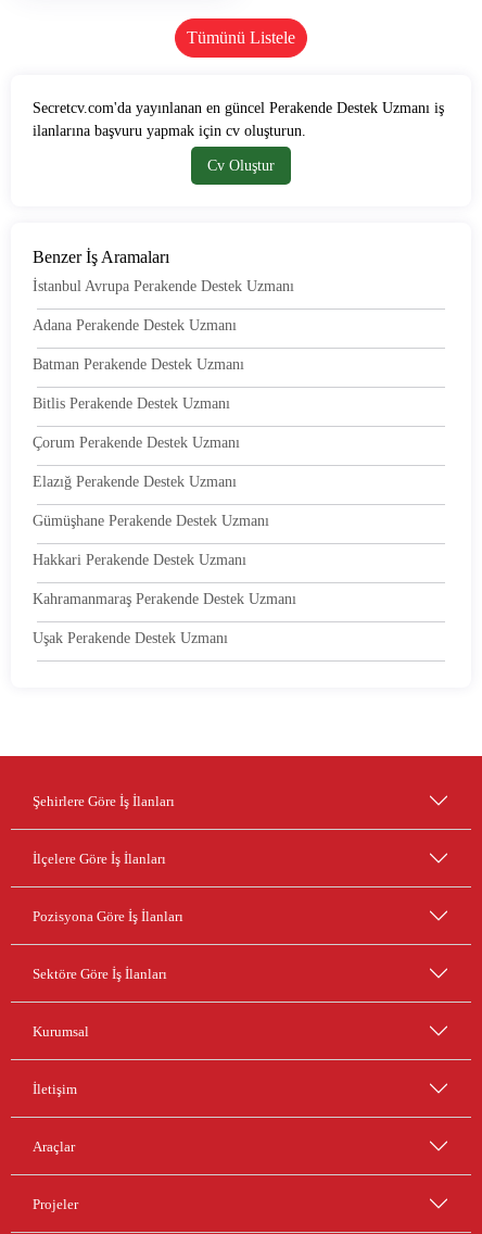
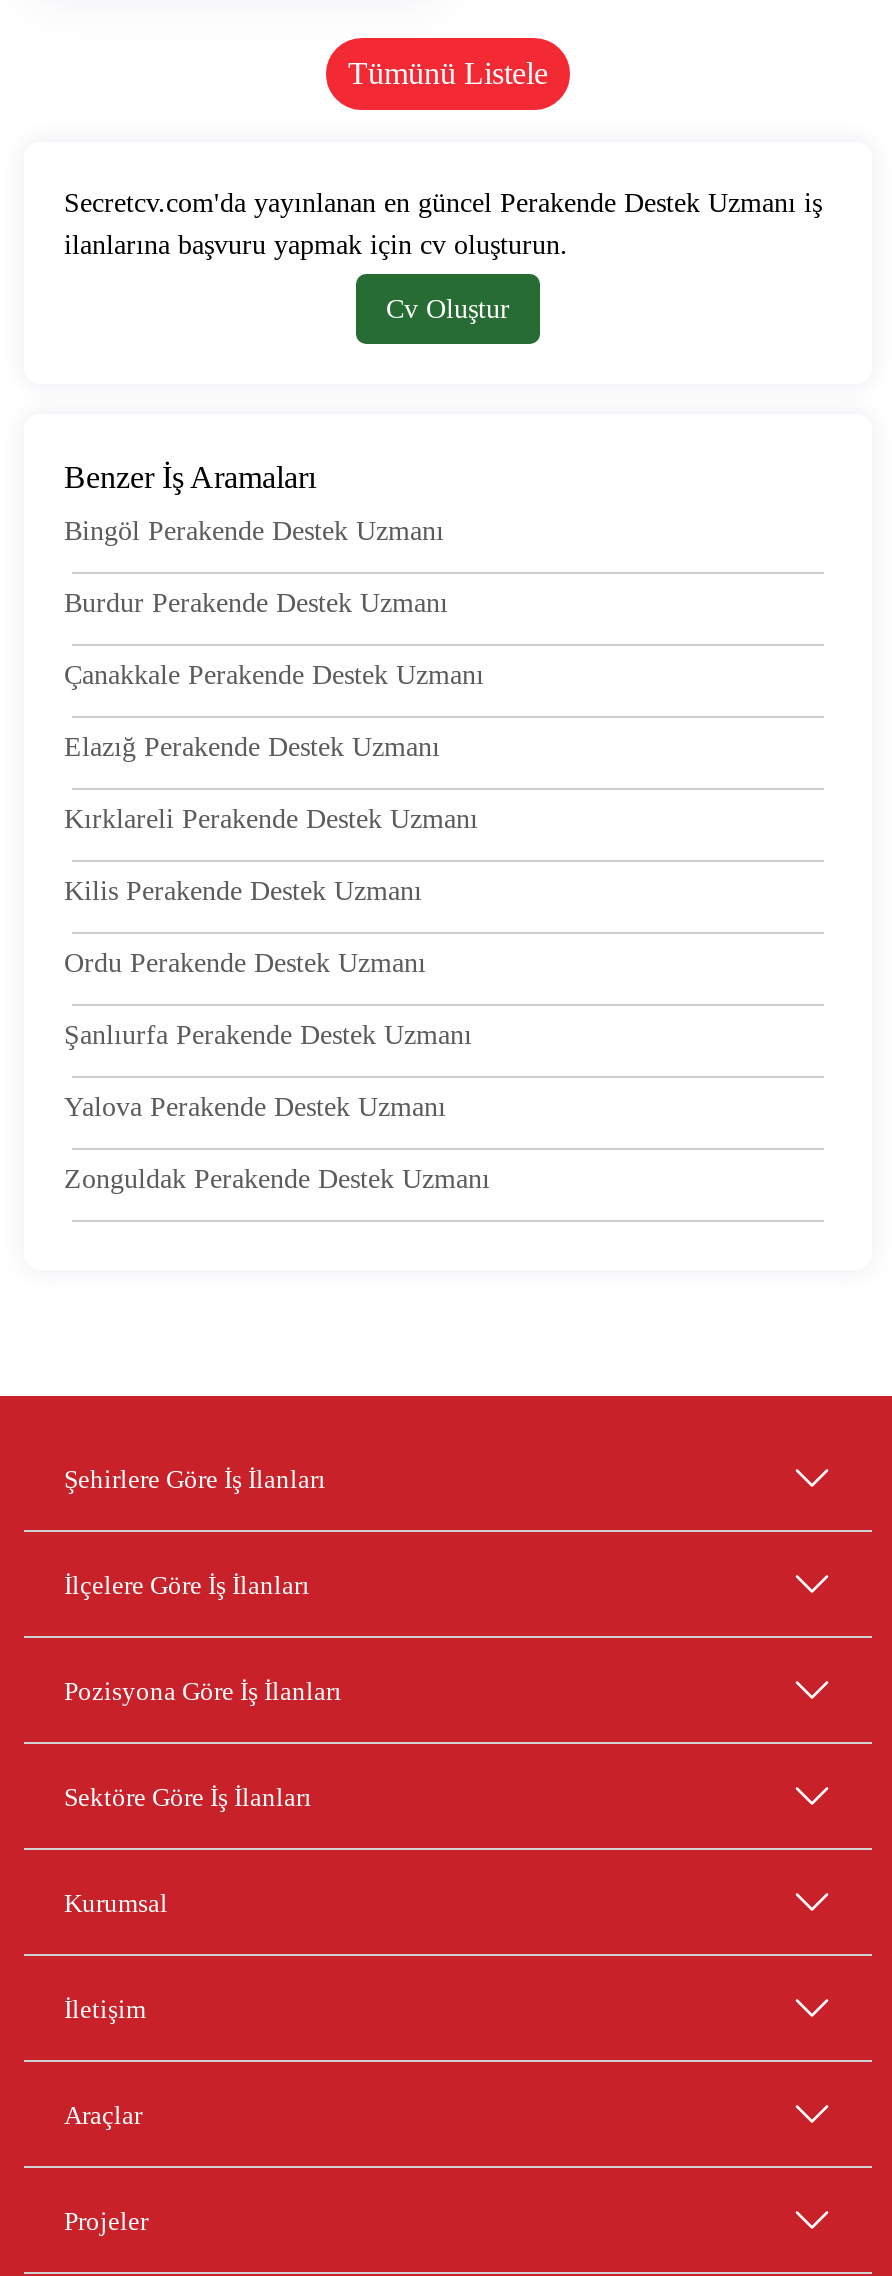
[33,278,294,451] İstanbul Avrupa Perakende Destek Uzmanı | Adana Perakende Destek Uzmanı | Batman Perakende Destek Uzmanı | Bitlis Perakende Destek Uzmanı | Çorum Perakende Destek Uzmanı -> [64,516,484,690] Bingöl Perakende Destek Uzmanı | Burdur Perakende Destek Uzmanı | Çanakkale Perakende Destek Uzmanı
moved [33,474,237,490] -> [64,732,440,762]: Elazığ Perakende Destek Uzmanı
[33,513,296,646] Gümüşhane Perakende Destek Uzmanı | Hakkari Perakende Destek Uzmanı | Kahramanmaraş Perakende Destek Uzmanı | Uşak Perakende Destek Uzmanı -> [64,804,490,1194] Kırklareli Perakende Destek Uzmanı | Kilis Perakende Destek Uzmanı | Ordu Perakende Destek Uzmanı | Şanlıurfa Perakende Destek Uzmanı | Yalova Perakende Destek Uzmanı | Zonguldak Perakende Destek Uzmanı

